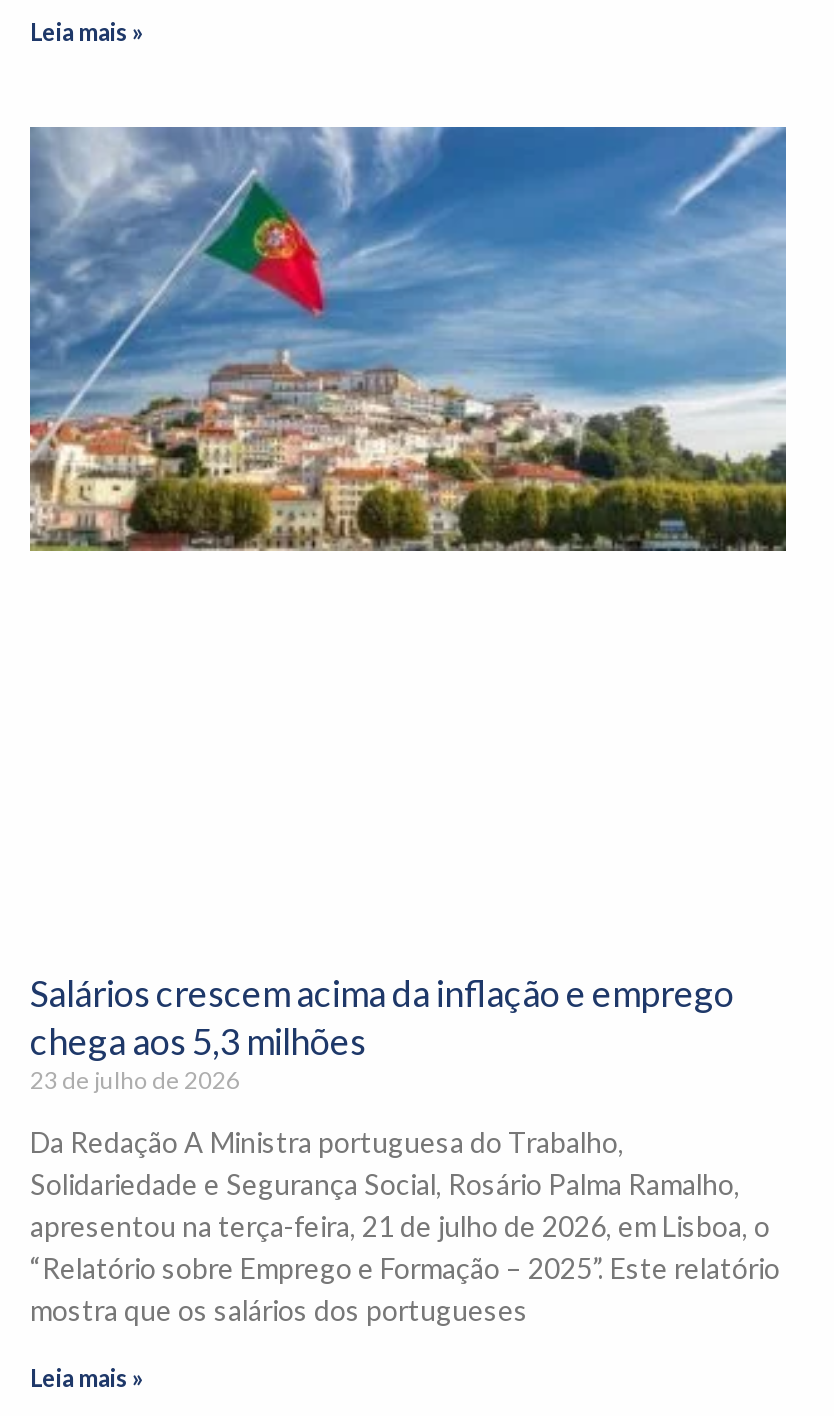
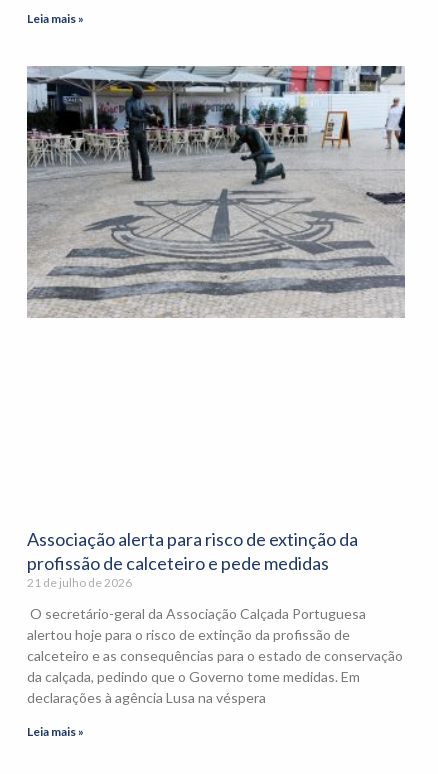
[30,126,788,552] [image] -> [26,65,406,318] [image]
[30,970,734,1094] Salários crescem acima da inflação e emprego | chega aos 5,3 milhões | 23 de julho de 2026 -> [27,527,358,589] Associação alerta para risco de extinção da | profissão de calceteiro e pede medidas | 21 de julho de 2026
[30,1124,780,1326] Da Redação A Ministra portuguesa do Trabalho, | Solidariedade e Segurança Social, Rosário Palma Ramalho, | apresentou na terça-feira, 21 de julho de 2026, em Lisboa, o | “Relatório sobre Emprego e Formação – 2025”. Este relatório | mostra que os salários dos portugueses -> [27,604,403,705] O secretário-geral da Associação Calçada Portuguesa | alertou hoje para o risco de extinção da profissão de | calceteiro e as consequências para o estado de conservação | da calçada, pedindo que o Governo tome medidas. Em | declarações à agência Lusa na véspera

